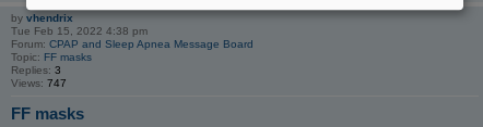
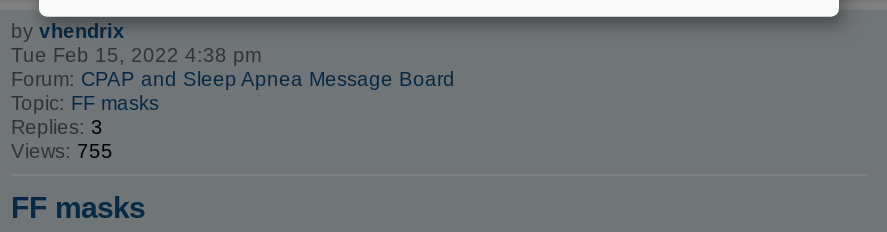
[11,77,67,89] Views: 747 -> [11,140,113,162] Views: 755

